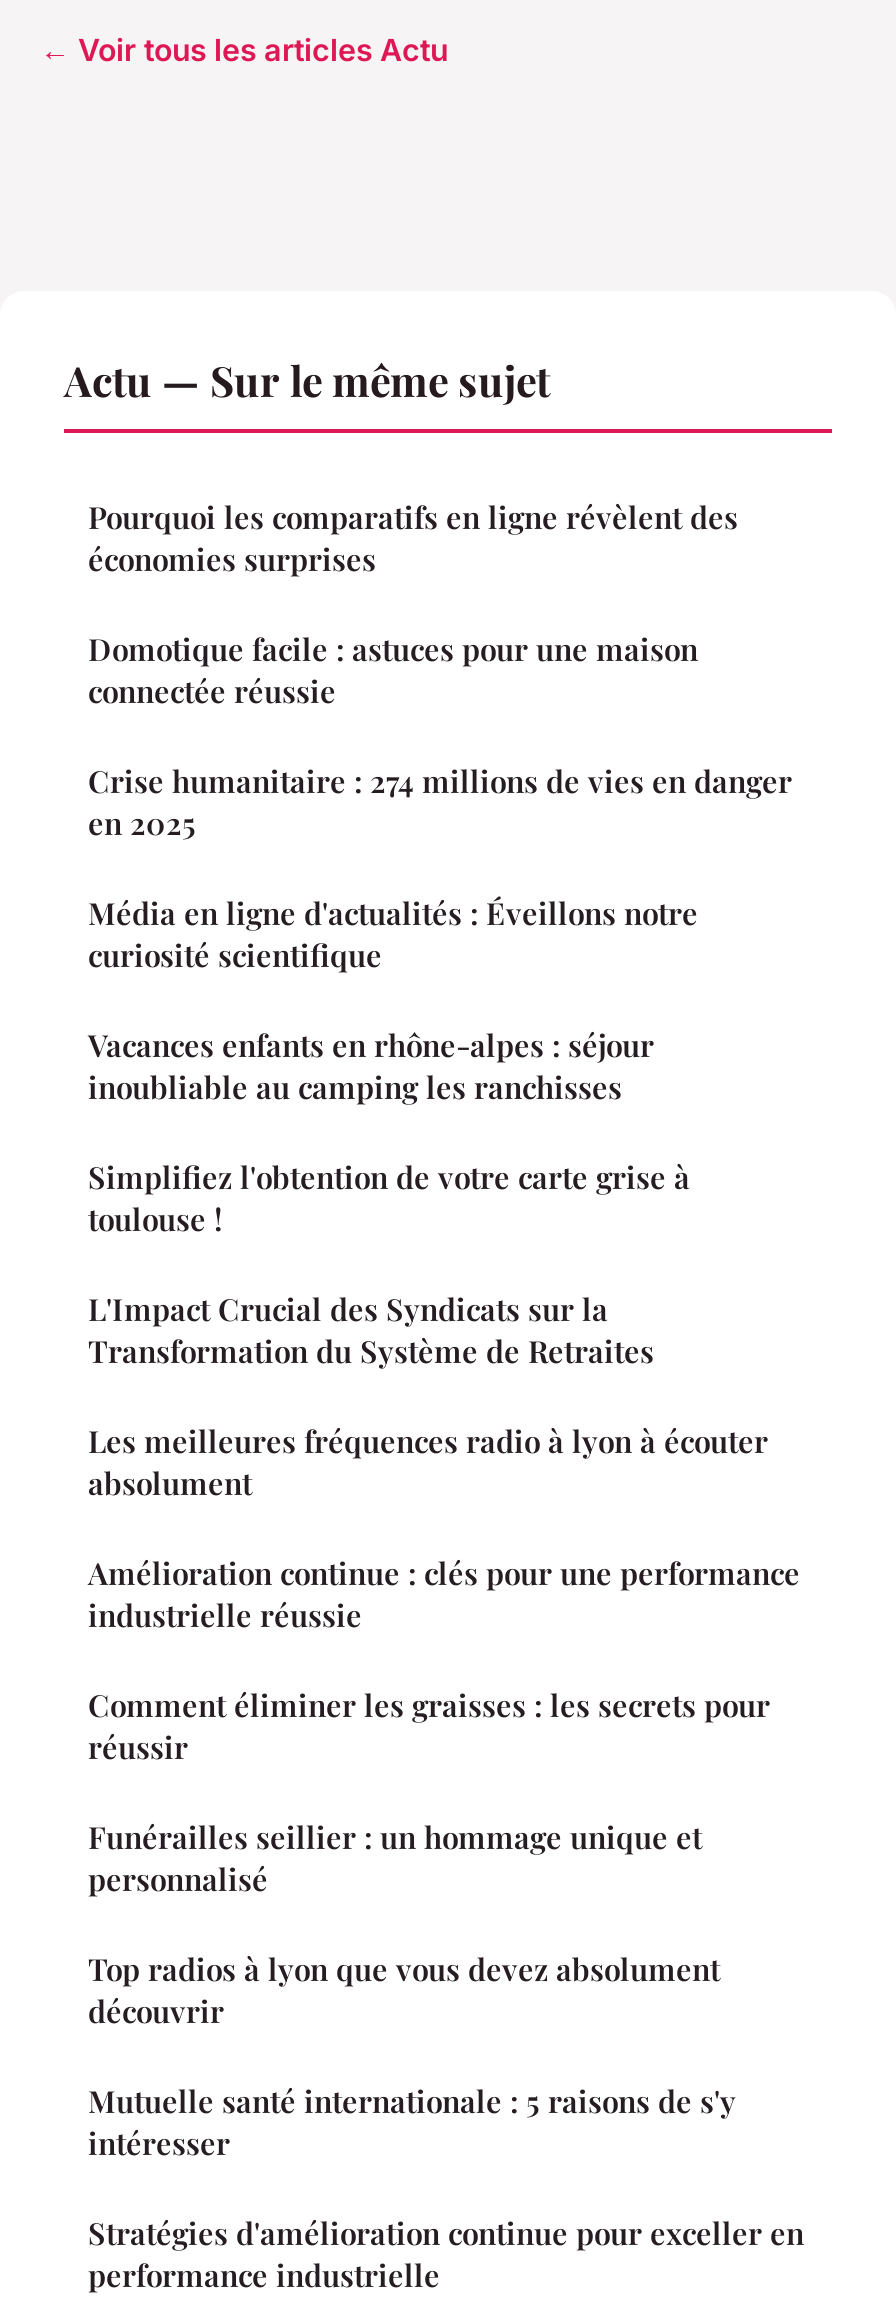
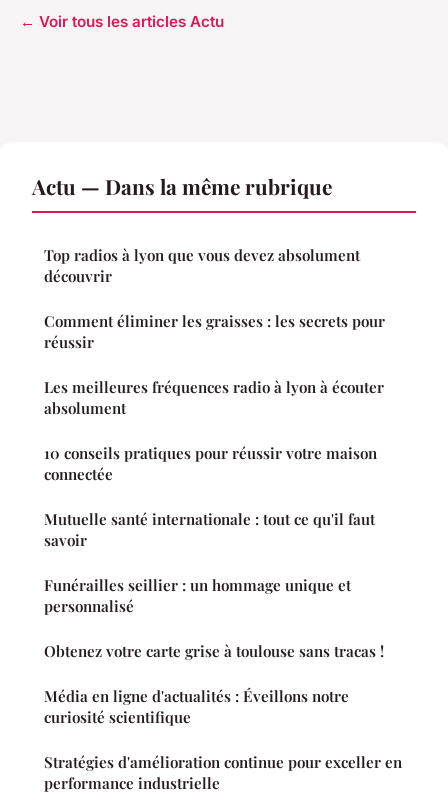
[64,350,800,1634] Actu — Sur le même sujet | Pourquoi les comparatifs en ligne révèlent des | économies surprises | Domotique facile : astuces pour une maison | connectée réussie | Crise humanitaire : 274 millions de vies en danger | en 2025 | Vacances enfants en rhône-alpes : séjour | inoubliable au camping les ranchisses | Simplifiez l'obtention de votre carte grise à | toulouse ! | L'Impact Crucial des Syndicats sur la | Transformation du Système de Retraites | Amélioration continue : clés pour une performance | industrielle réussie -> [32,171,332,199] Actu — Dans la même rubrique
moved [88,892,698,974] -> [44,685,349,726]: Média en ligne d'actualités : Éveillons notre | curiosité scientifique
moved [88,1420,770,1766] -> [44,310,385,417]: Comment éliminer les graisses : les secrets pour | réussir | Les meilleures fréquences radio à lyon à écouter | absolument
moved [88,1816,702,1898] -> [44,574,351,615]: Funérailles seillier : un hommage unique et | personnalisé
moved [88,1948,720,2030] -> [44,244,360,285]: Top radios à lyon que vous devez absolument | découvrir
[88,2080,736,2162] Mutuelle santé internationale : 5 raisons de s'y | intéresser -> [44,442,384,660] 10 conseils pratiques pour réussir votre maison | connectée | Mutuelle santé internationale : tout ce qu'il faut | savoir | Obtenez votre carte grise à toulouse sans tracas !

